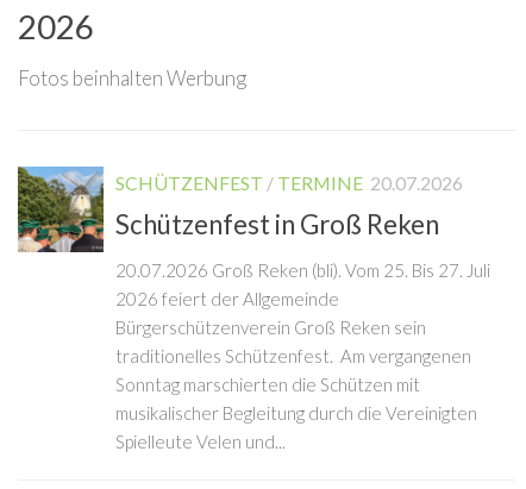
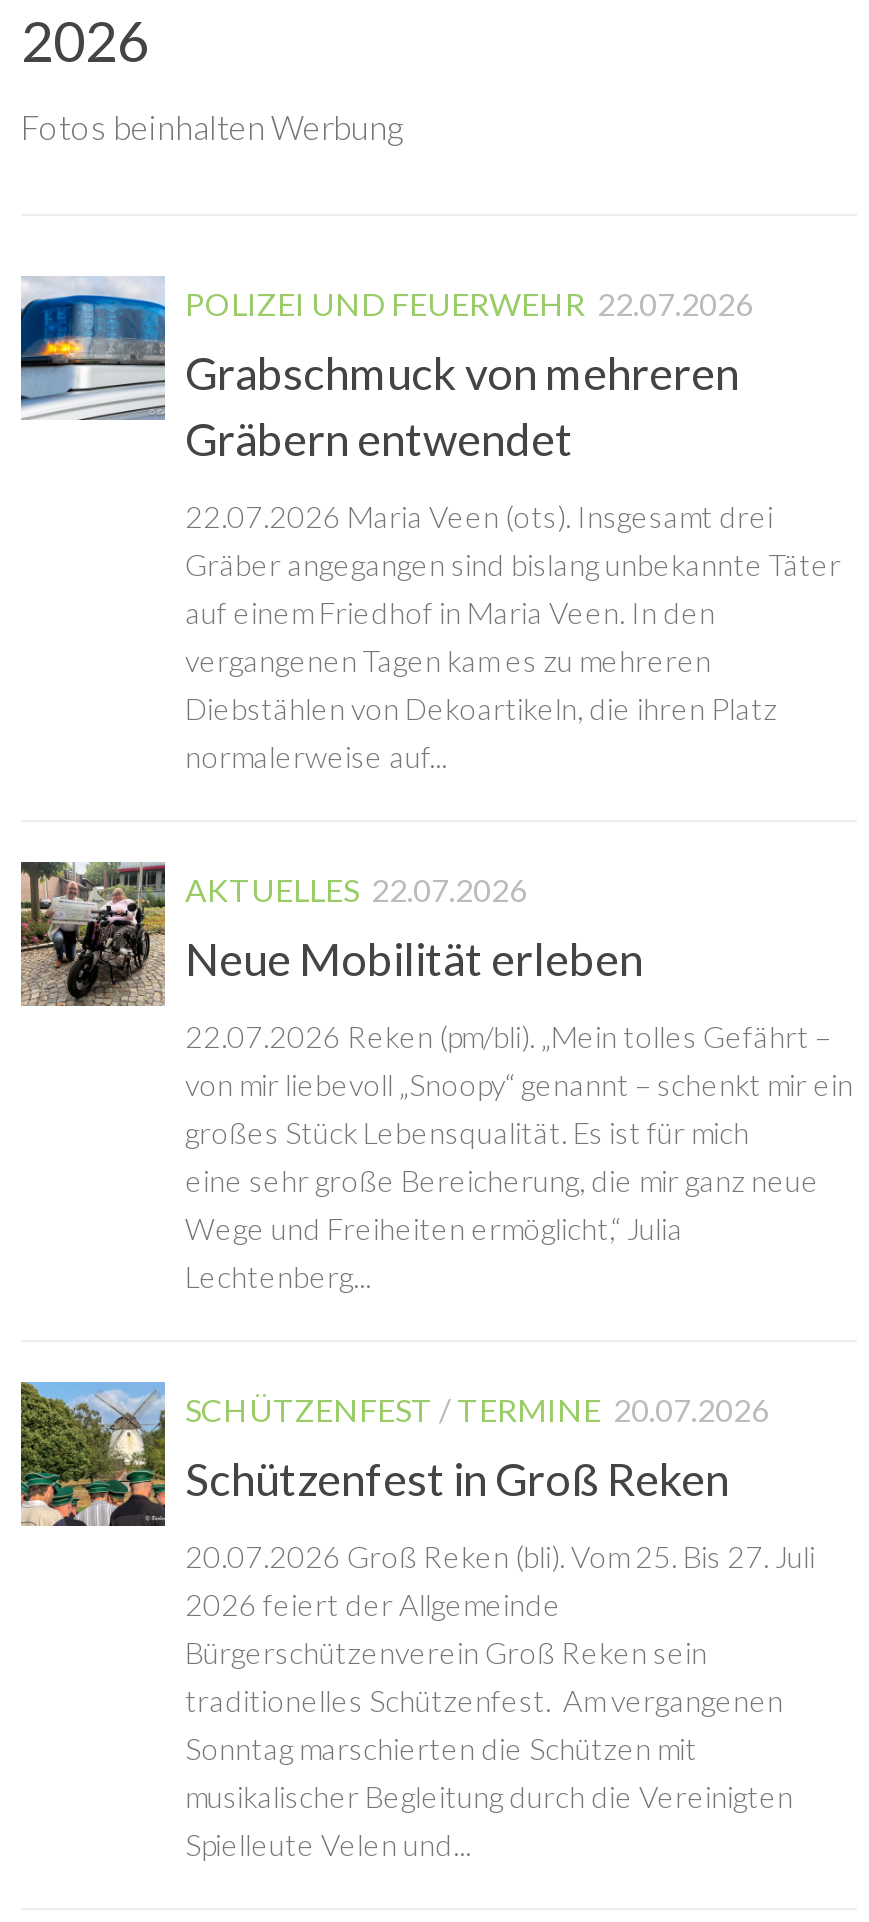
none -> [19,277,841,774] [image] | POLIZEI UND FEUERWEHR 22.07.2026 | Grabschmuck von mehreren | Gräbern entwendet | 22.07.2026 Maria Veen (ots). Insgesamt drei | Gräber angegangen sind bislang unbekannte Täter | auf einem Friedhof in Maria Veen. In den | vergangenen Tagen kam es zu mehreren | Diebstählen von Dekoartikeln, die ihren Platz | normalerweise auf...
none -> [19,859,853,1294] [image] | AKTUELLES 22.07.2026 | Neue Mobilität erleben | 22.07.2026 Reken (pm/bli). „Mein tolles Gefährt – | von mir liebevoll „Snoopy“ genannt – schenkt mir ein | großes Stück Lebensqualität. Es ist für mich | eine sehr große Bereicherung, die mir ganz neue | Wege und Freiheiten ermöglicht,“ Julia | Lechtenberg...

